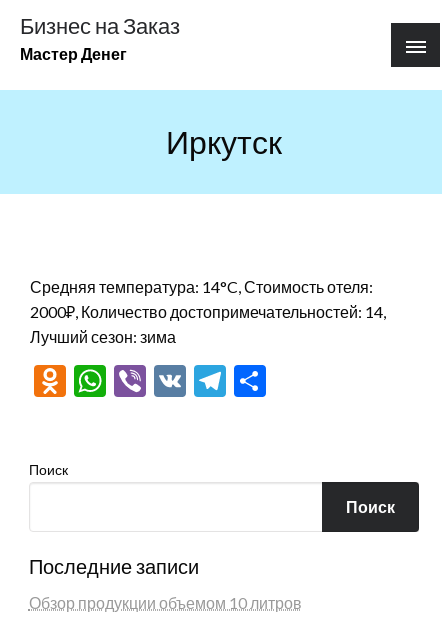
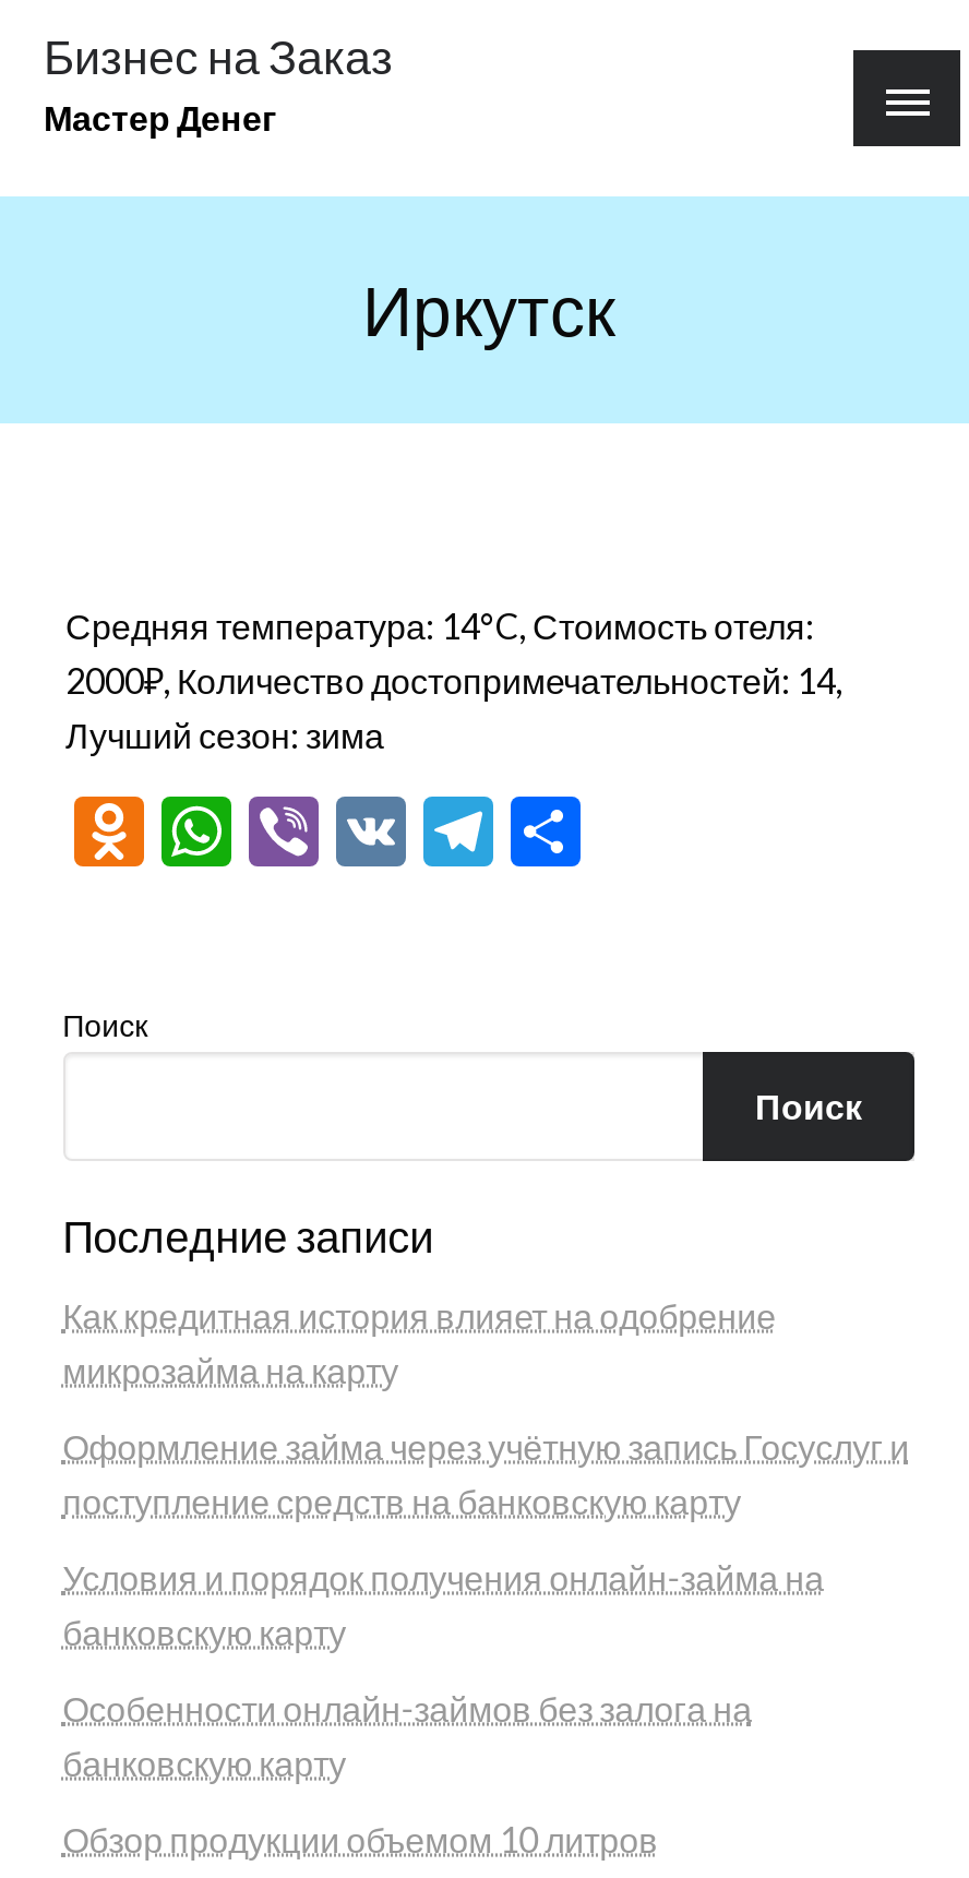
none -> [63,1294,909,1783] Как кредитная история влияет на одобрение | микрозайма на карту | Оформление займа через учётную запись Госуслуг и | поступление средств на банковскую карту | Условия и порядок получения онлайн-займа на | банковскую карту | Особенности онлайн-займов без залога на | банковскую карту

